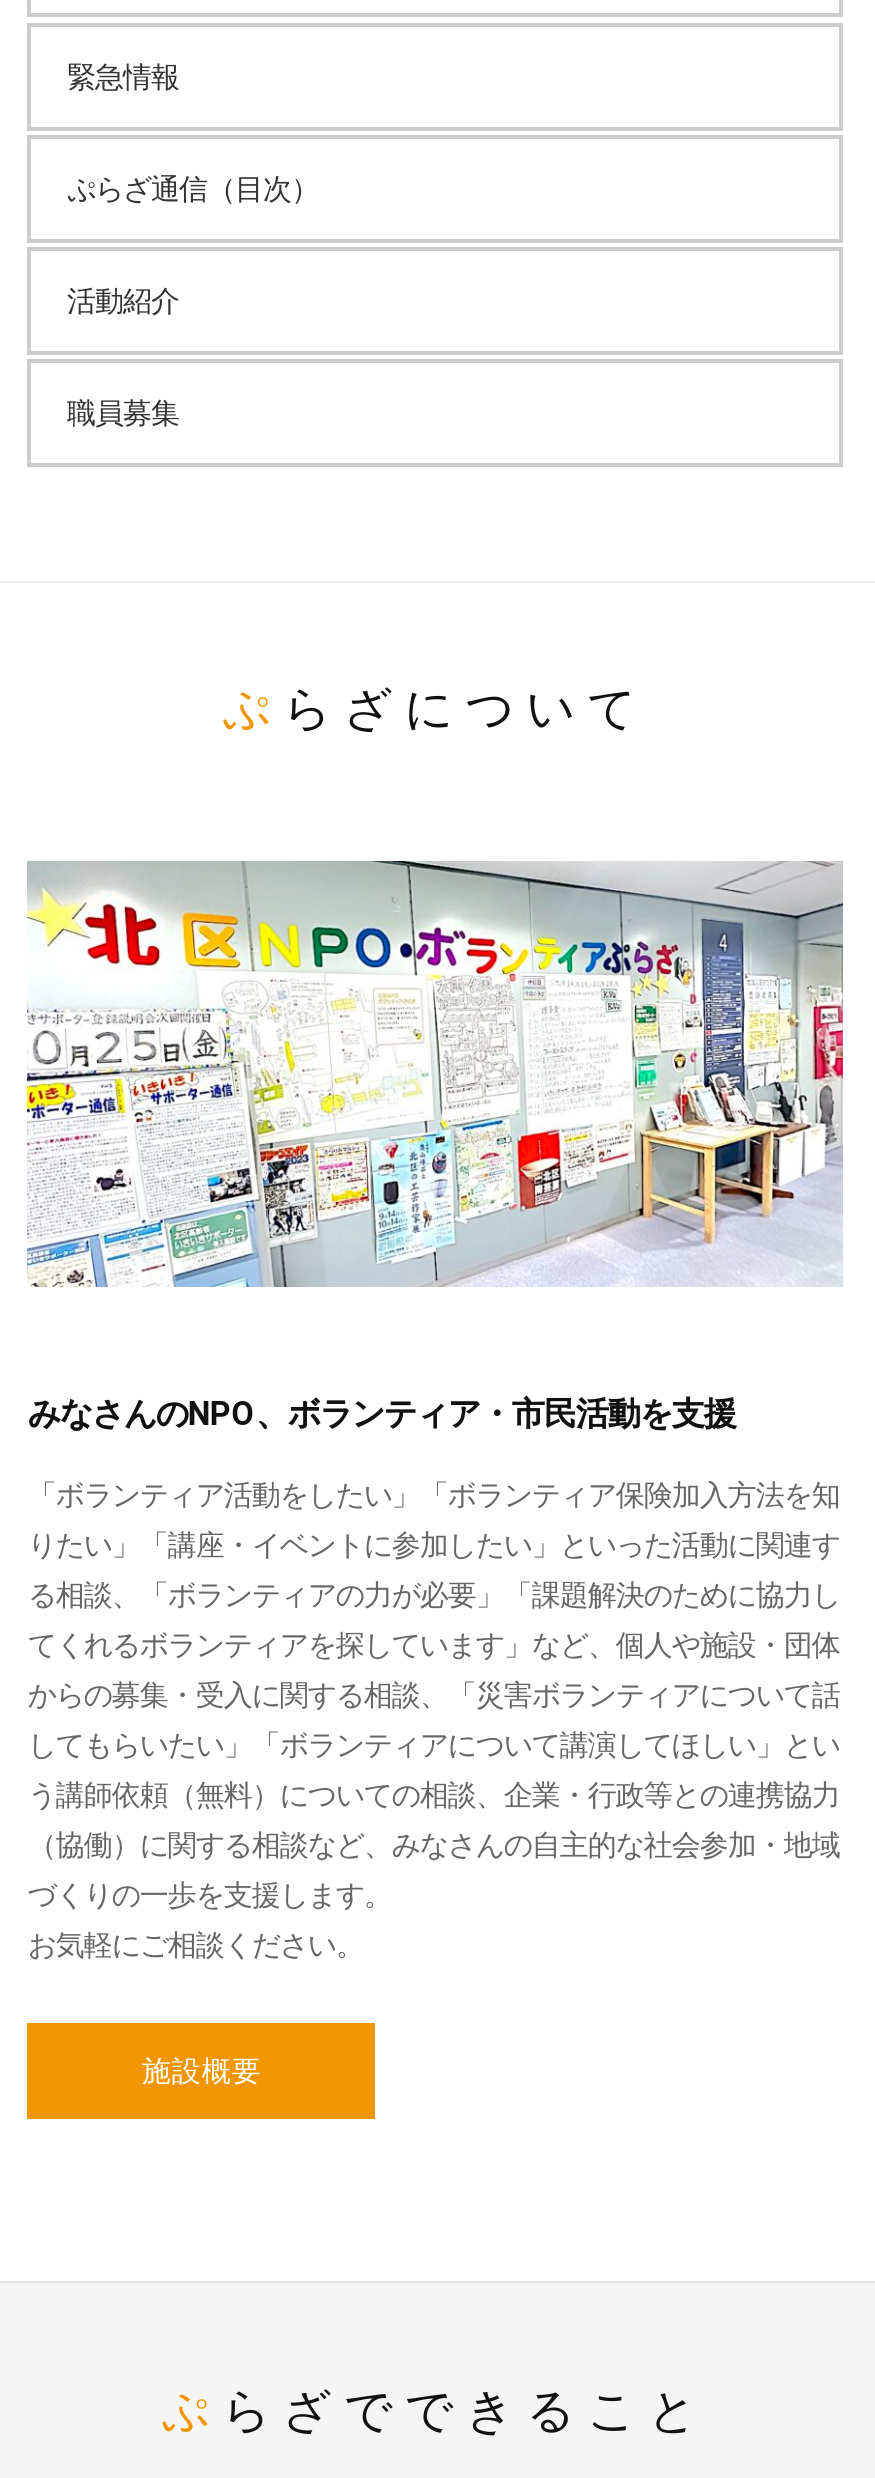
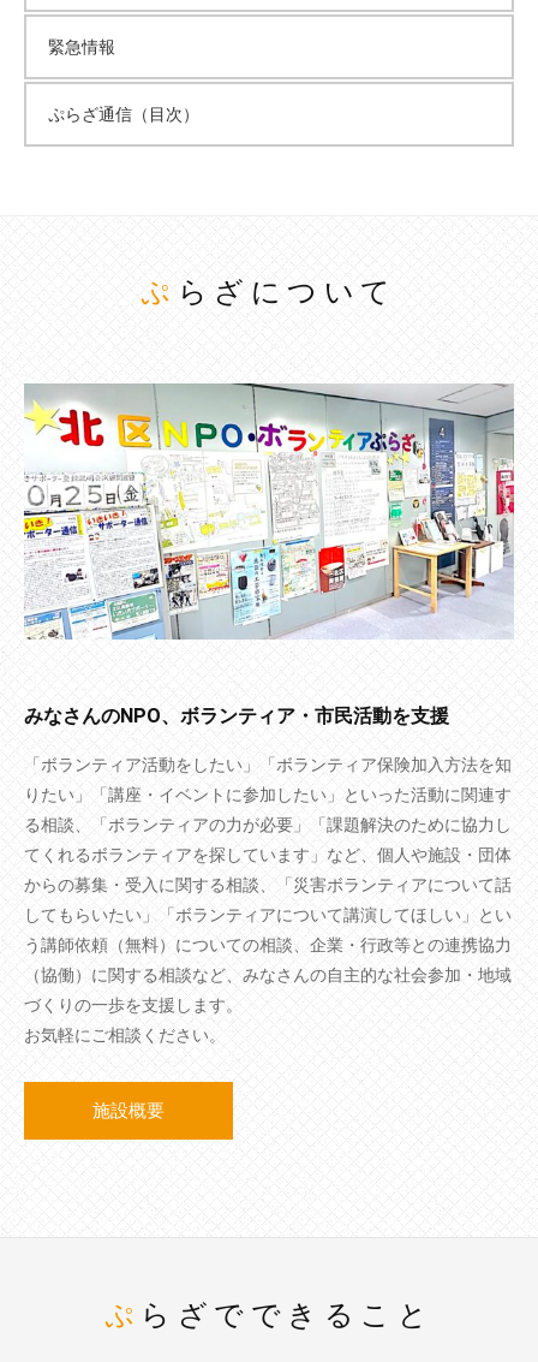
[67,284,179,316] 活動紹介 -> none
[67,397,179,429] 職員募集 -> none

